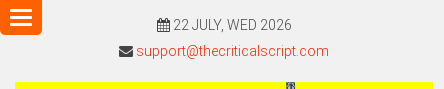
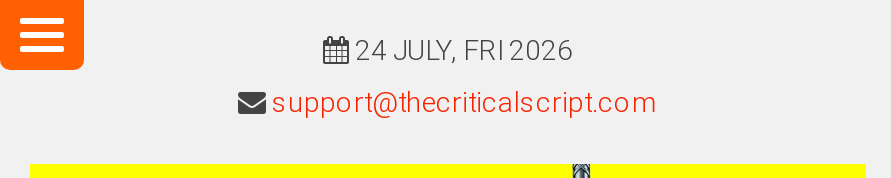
[169,17,291,33] 22 JULY, WED 2026 -> [349,34,573,66] 24 JULY, FRI 2026

